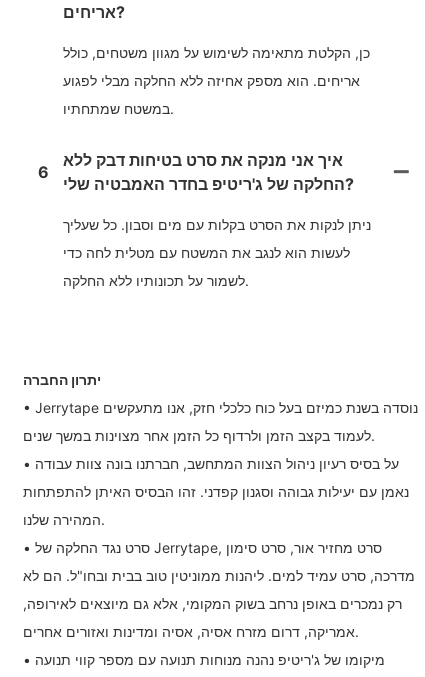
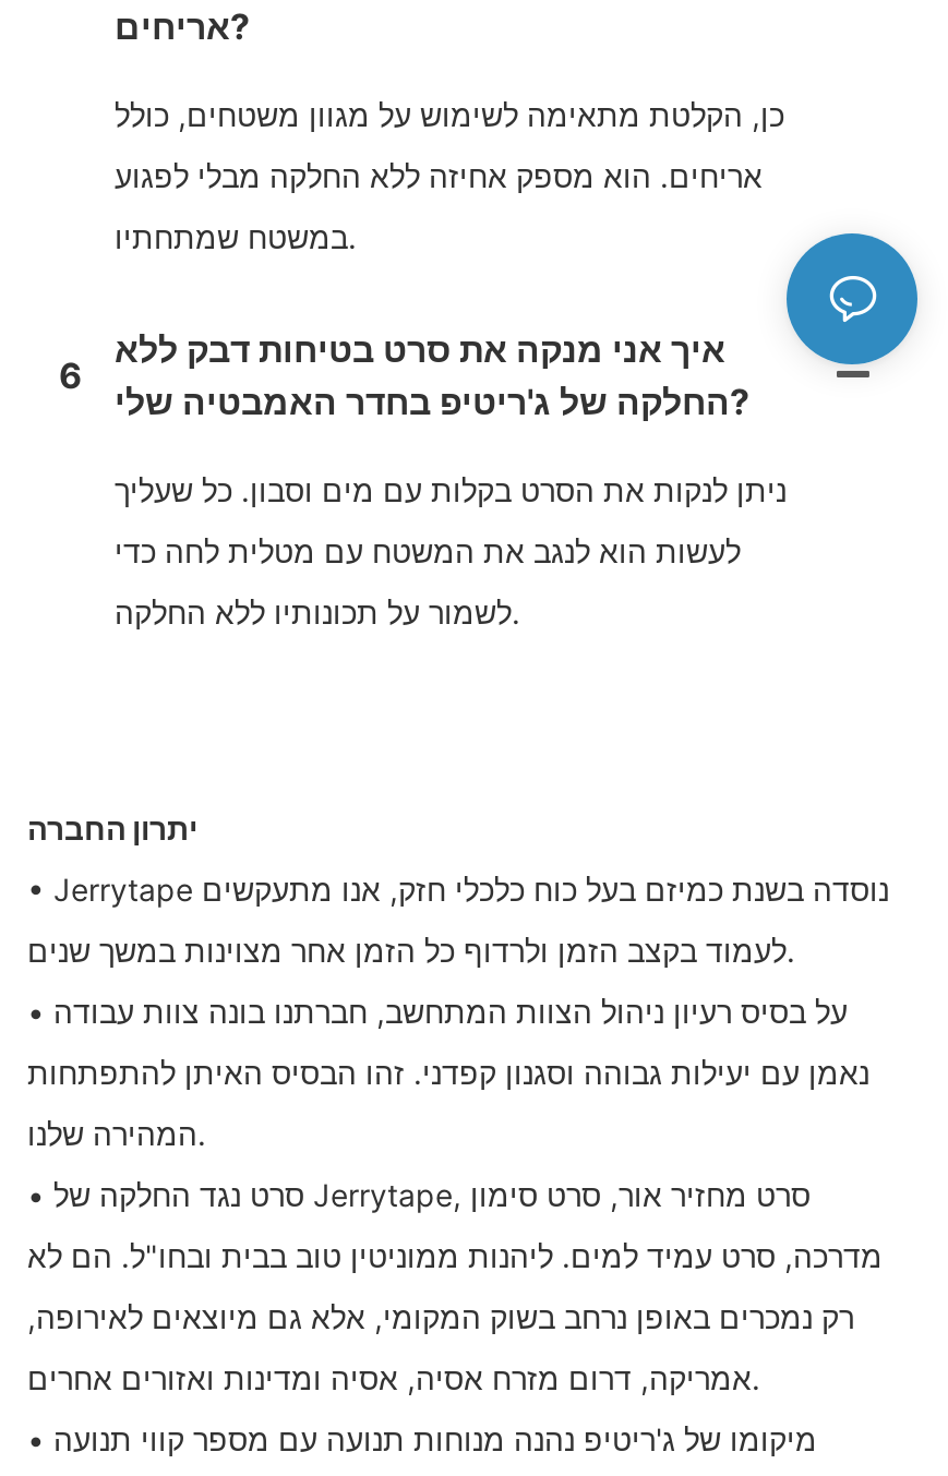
none -> [782,229,922,373] [image]

